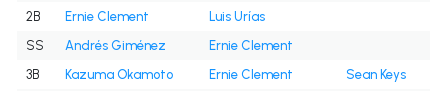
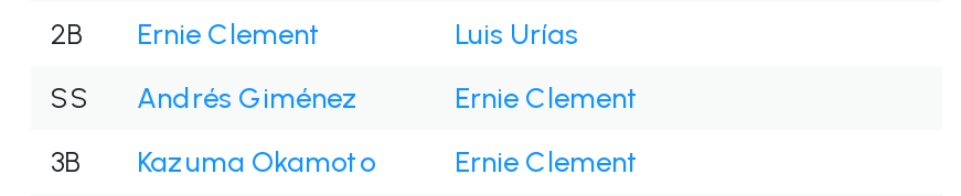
[346,67,406,82] Sean Keys -> none

